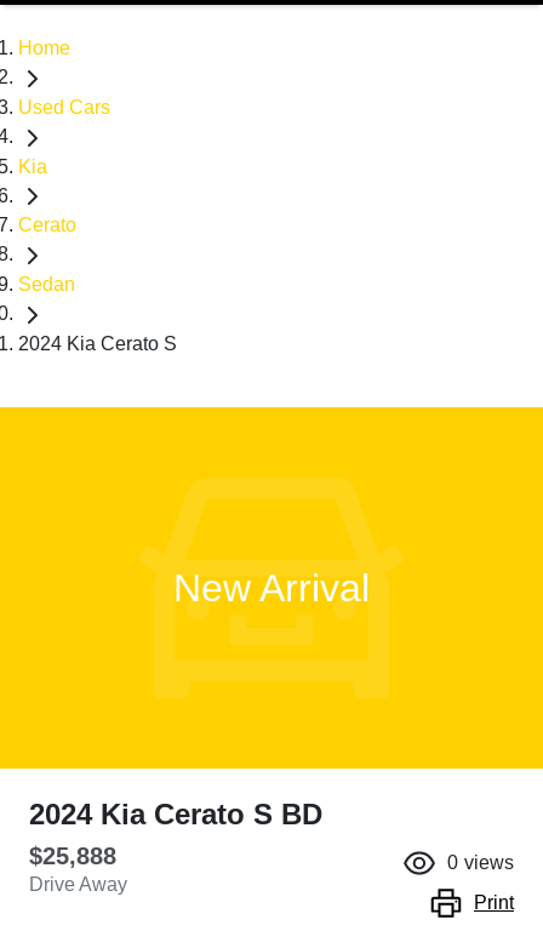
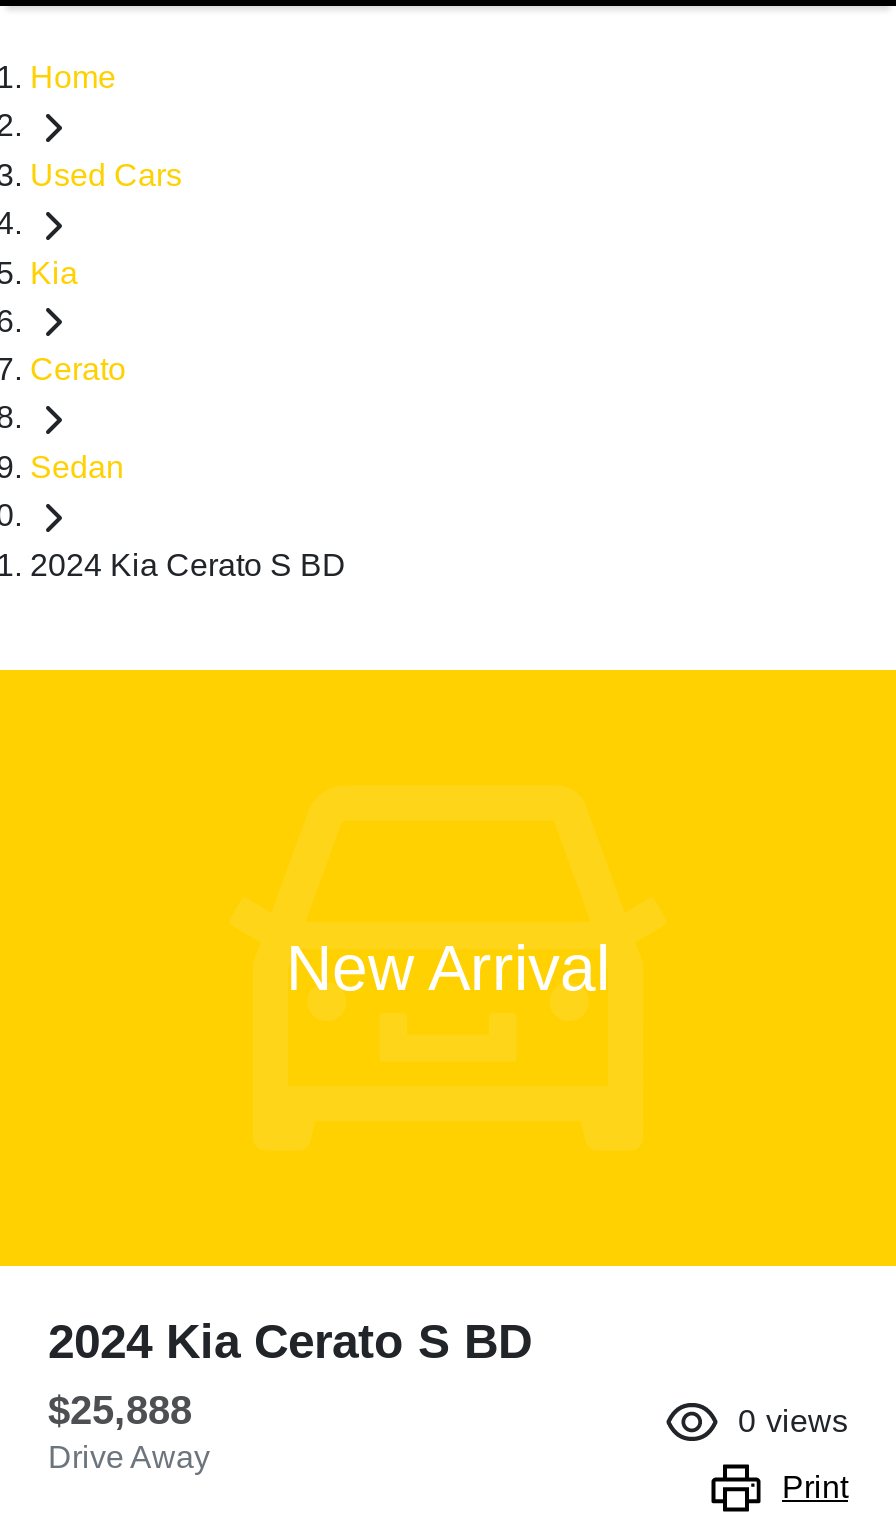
[18,333,177,354] 2024 Kia Cerato S -> [30,548,346,582] 2024 Kia Cerato S BD

